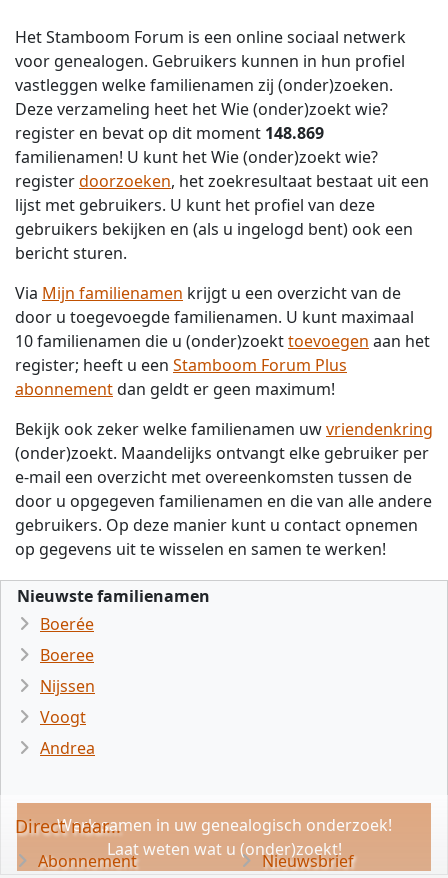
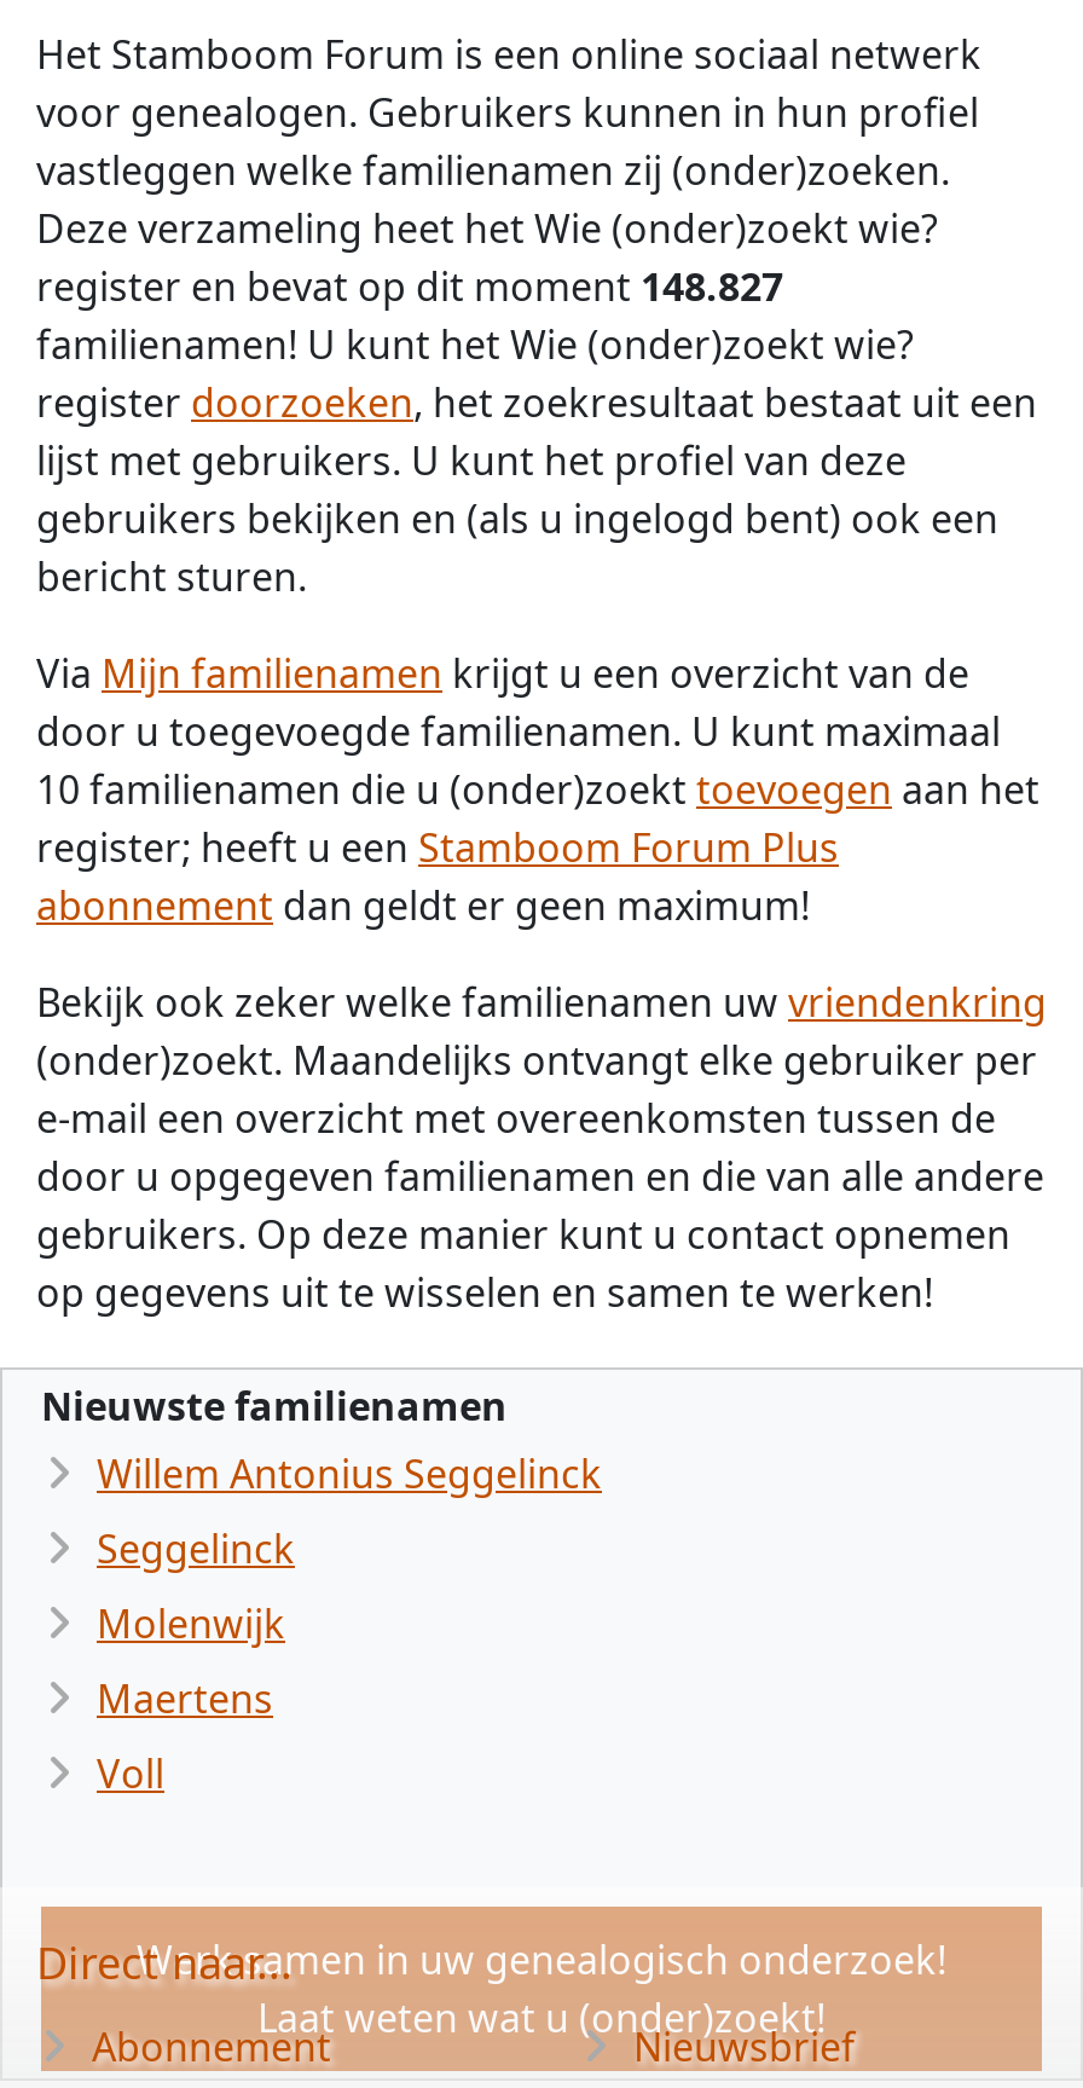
[15,122,324,144] register en bevat op dit moment 148.869 -> [36,260,783,313] register en bevat op dit moment 148.827
[40,613,95,759] Boerée | Boeree | Nijssen | Voogt | Andrea -> [97,1447,602,1800] Willem Antonius Seggelinck | Seggelinck | Molenwijk | Maertens | Voll

